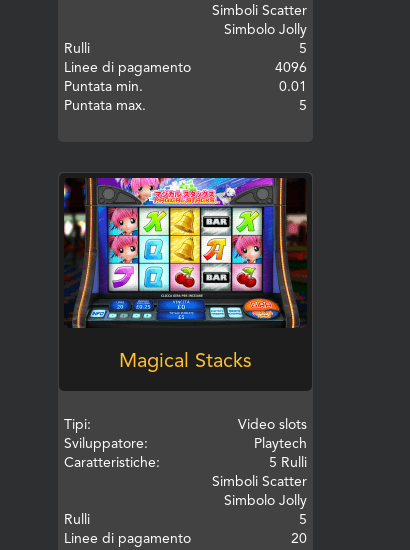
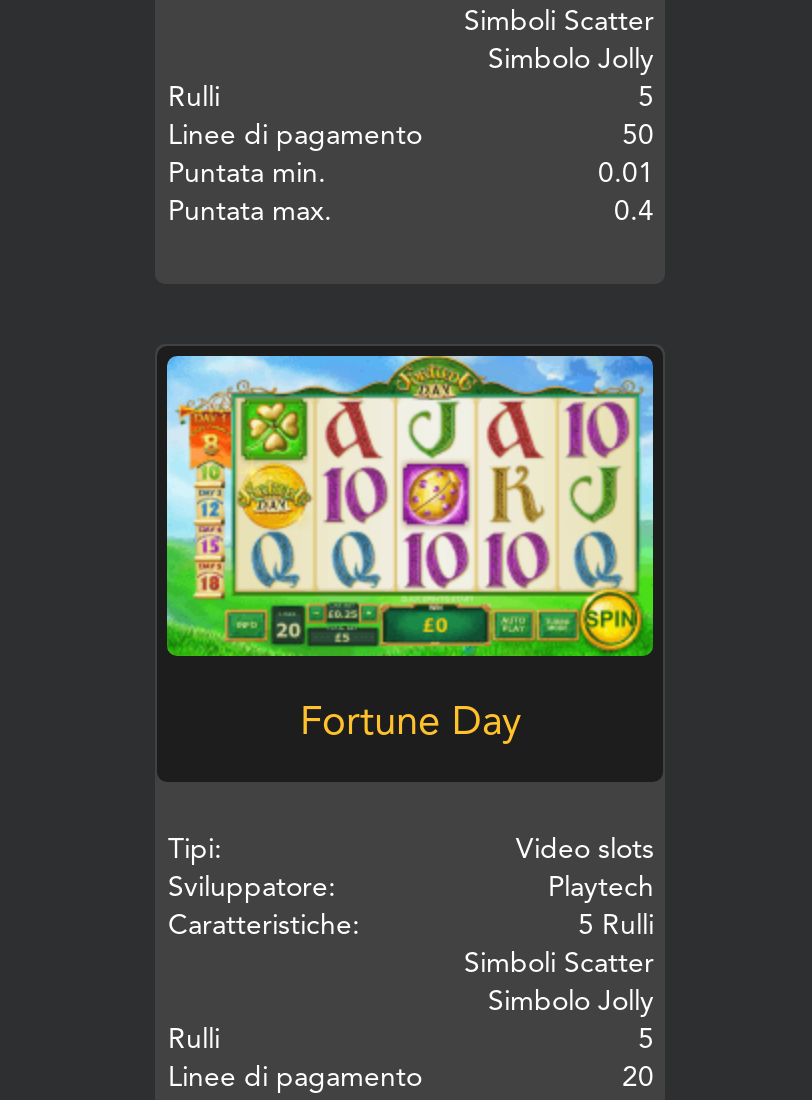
[275,61,307,75] 4096 -> [622,123,654,151] 50
[299,99,307,113] 5 -> [614,199,654,227] 0.4
[63,177,308,372] [image] | Magical Stacks -> [165,354,655,745] [image] | Fortune Day

